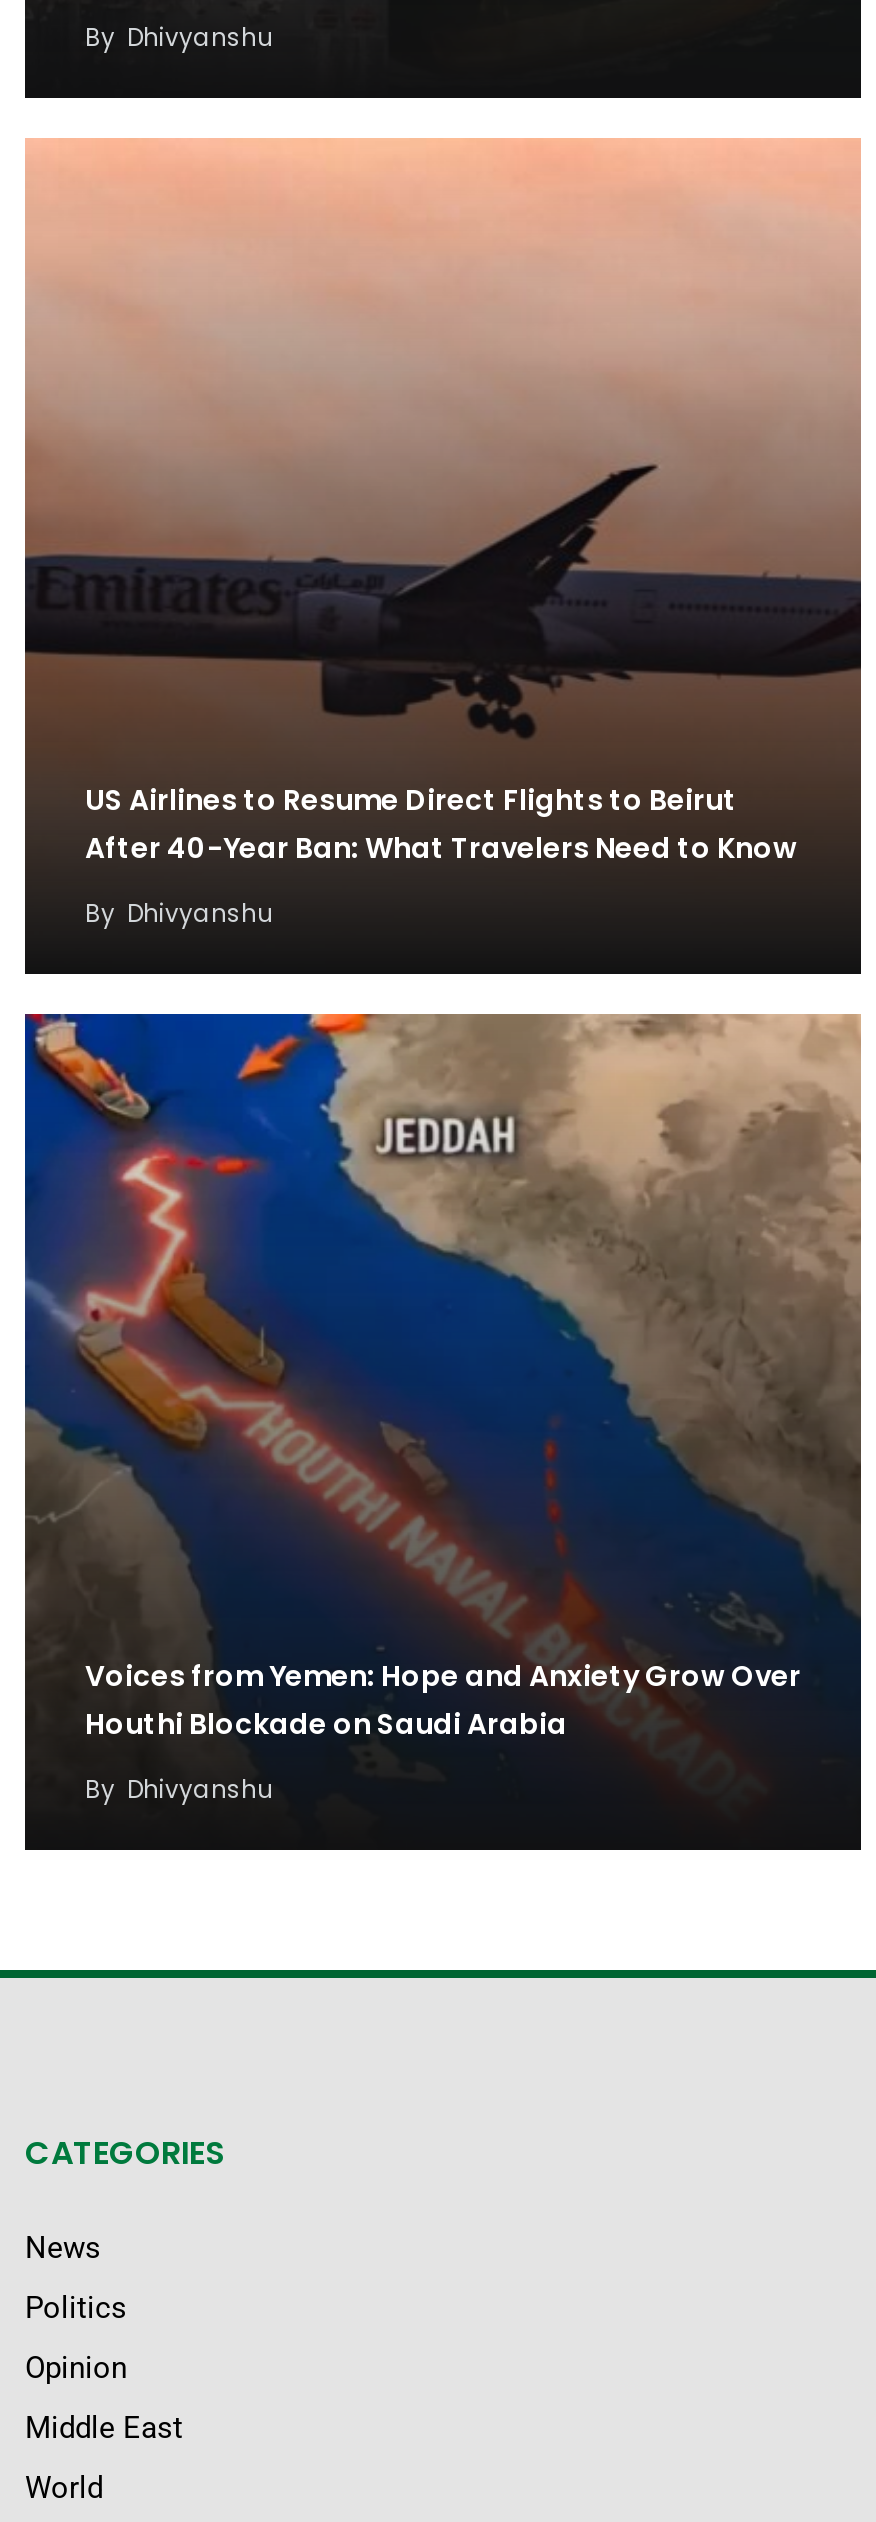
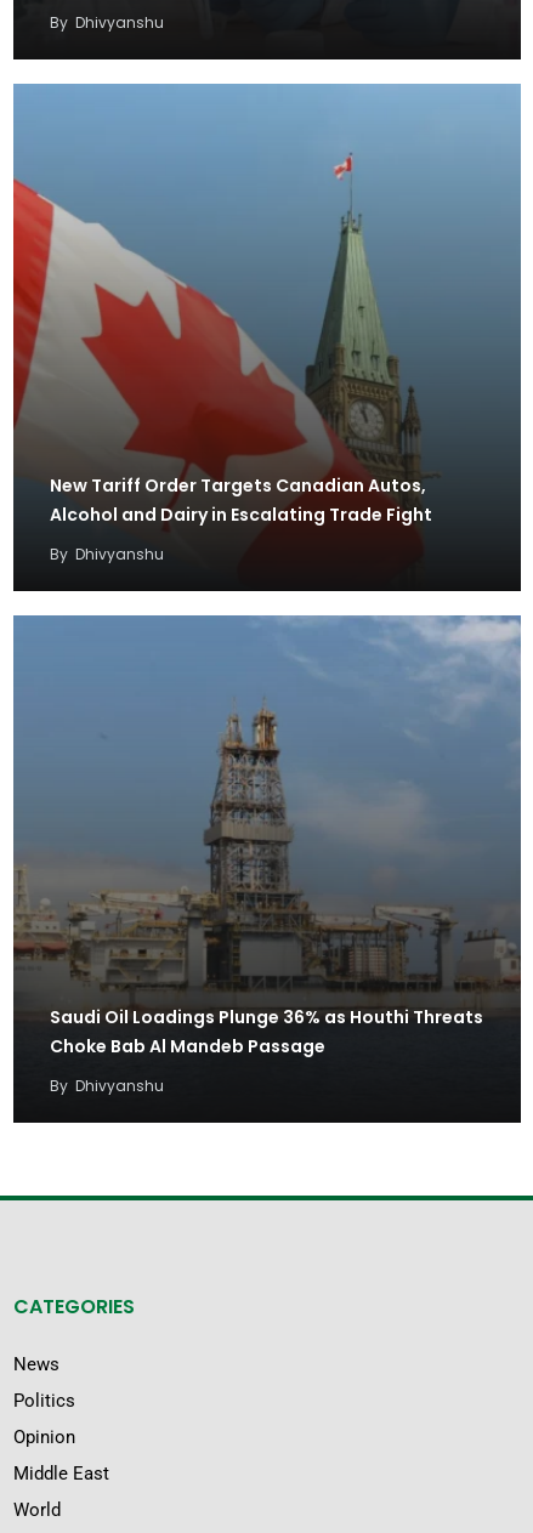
[25,138,861,868] [image] | US Airlines to Resume Direct Flights to Beirut | After 40-Year Ban: What Travelers Need to Know -> [12,83,522,527] [image] | New Tariff Order Targets Canadian Autos, | Alcohol and Dairy in Escalating Trade Fight
[25,1012,861,1744] [image] | Voices from Yemen: Hope and Anxiety Grow Over | Houthi Blockade on Saudi Arabia -> [12,614,522,1059] [image] | Saudi Oil Loadings Plunge 36% as Houthi Threats | Choke Bab Al Mandeb Passage

